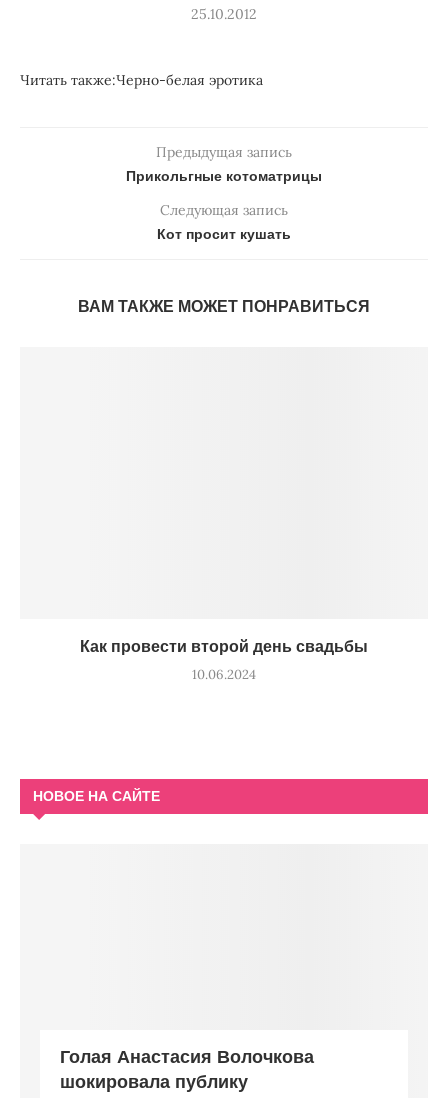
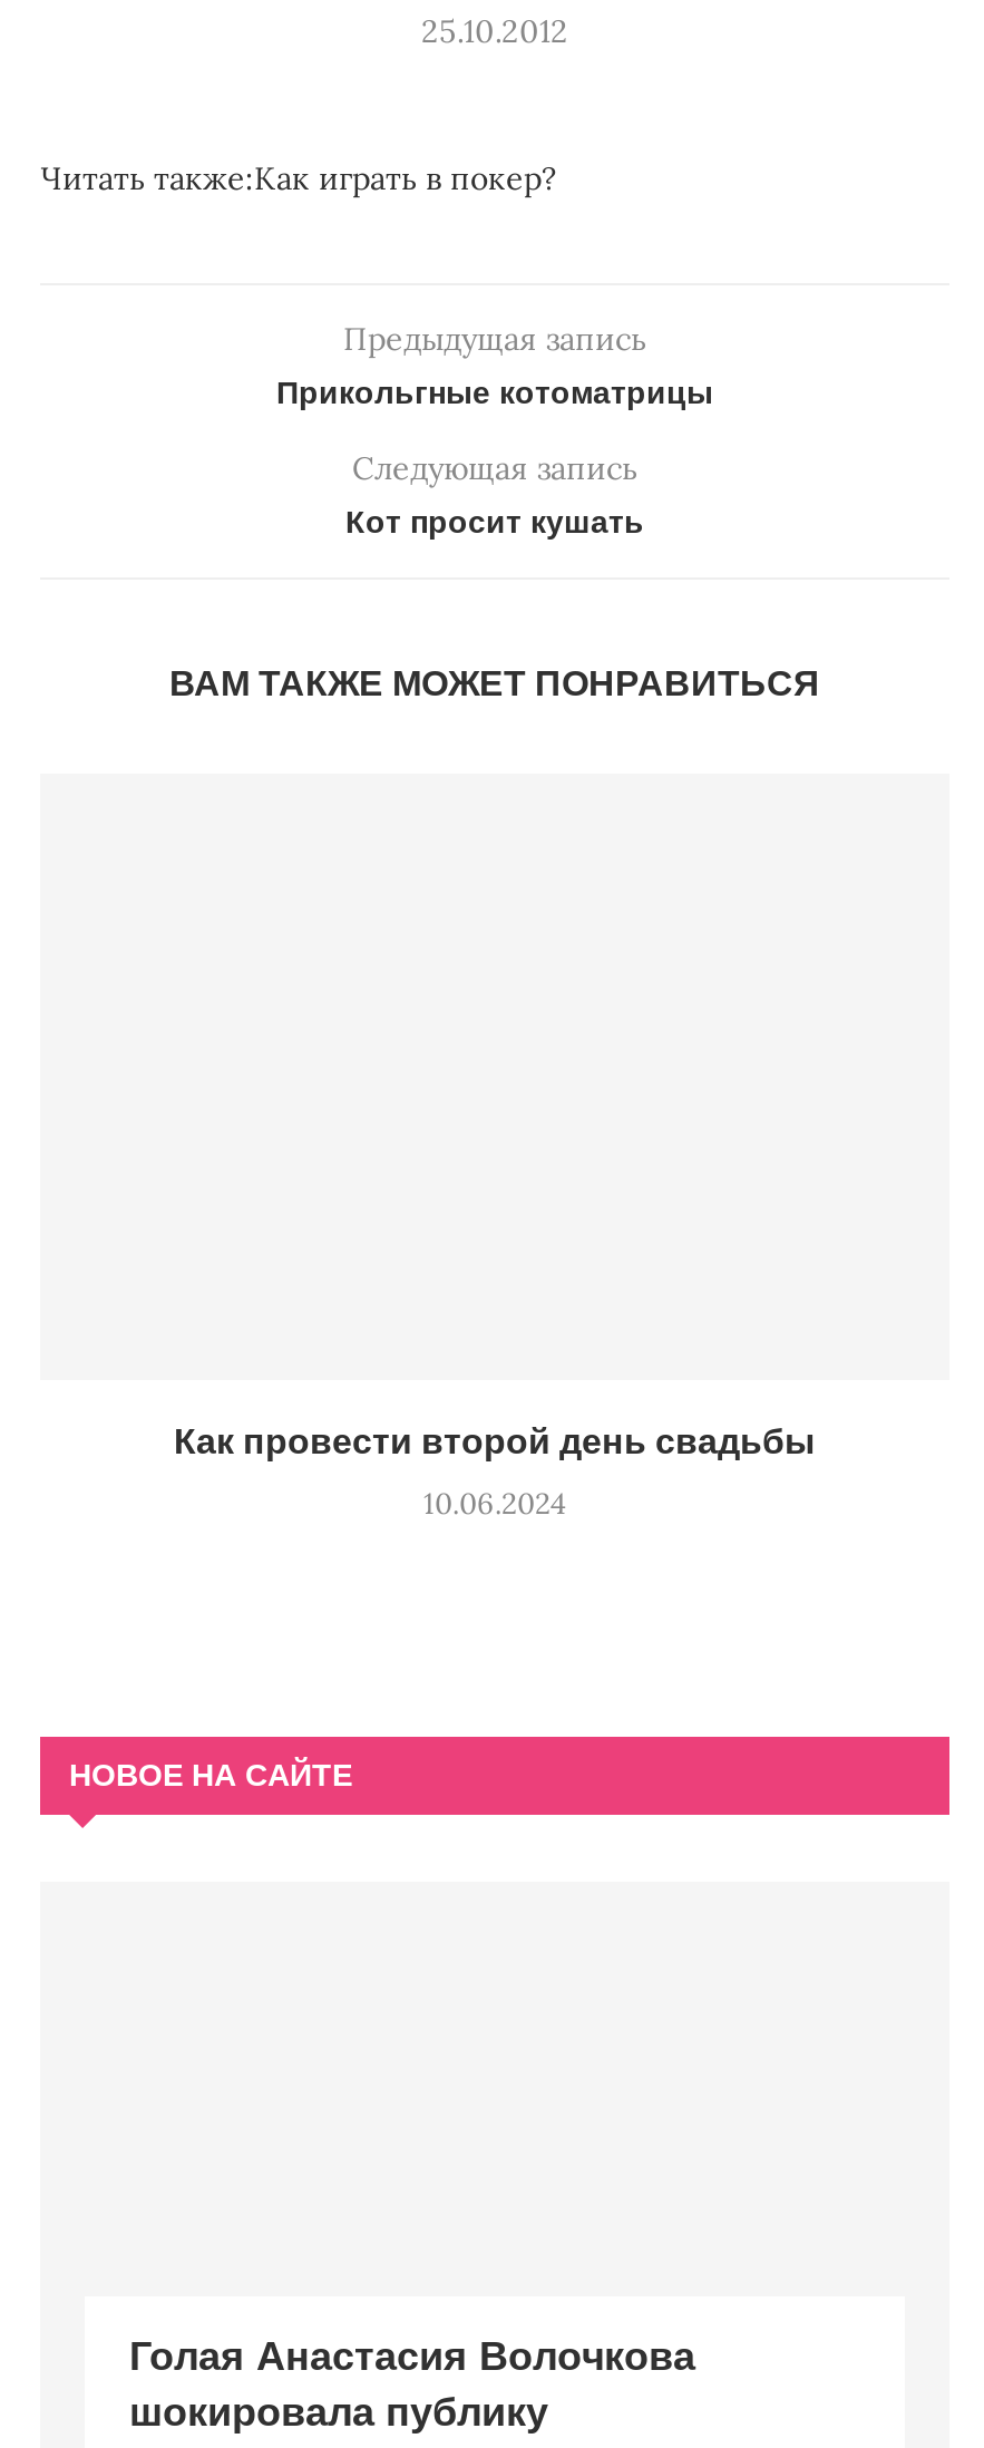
[20,71,263,89] Читать также:Черно-белая эротика -> [40,158,557,198] Читать также:Как играть в покер?

